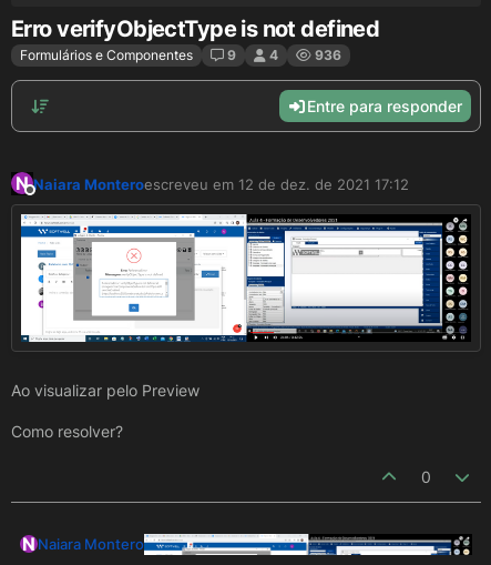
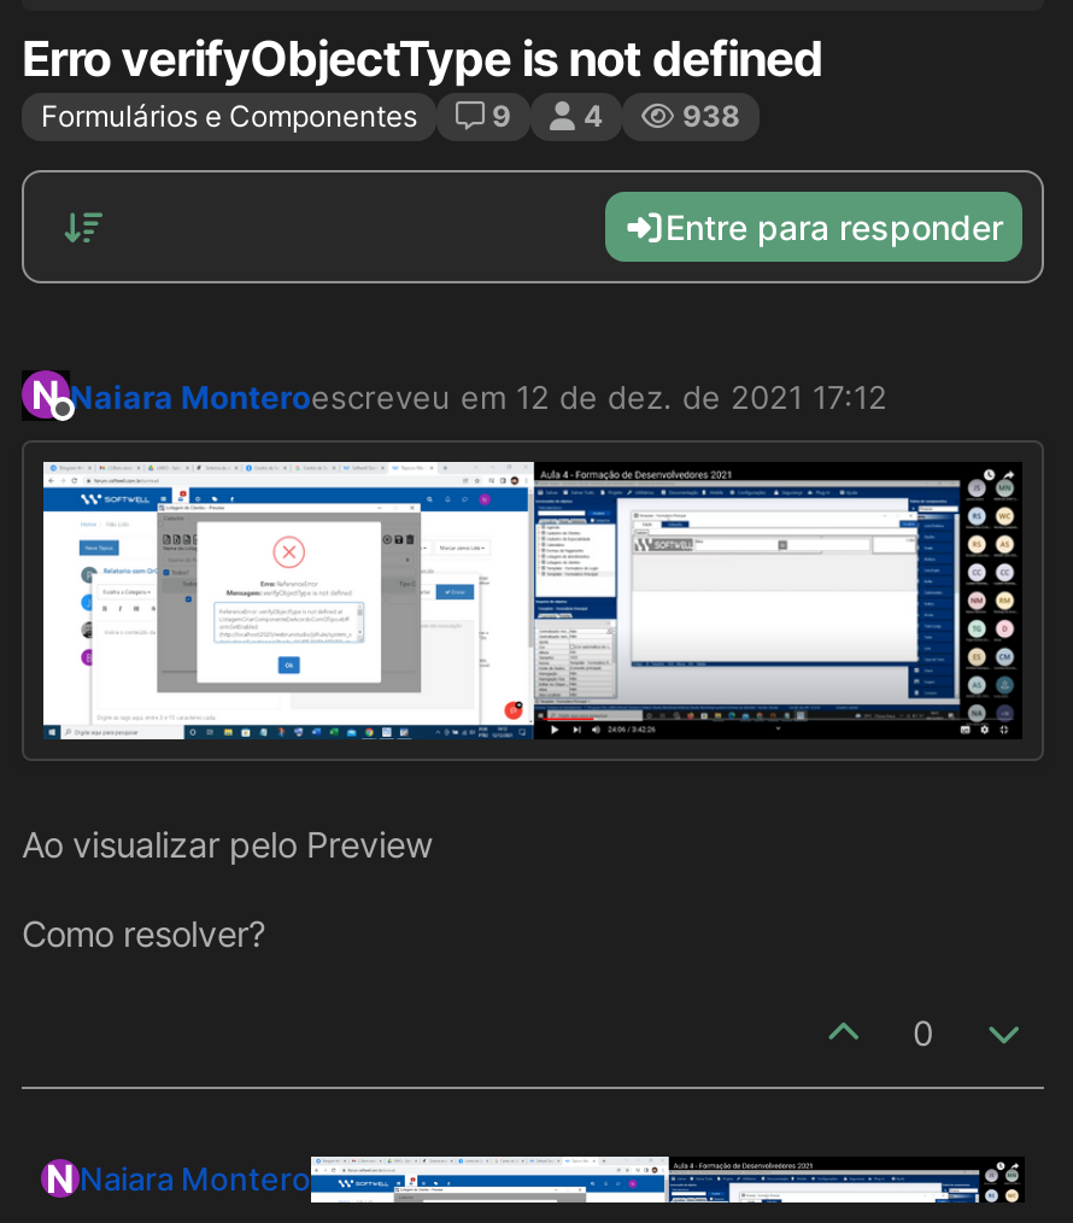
[315,47,341,63] 936 -> [682,98,740,134] 938

